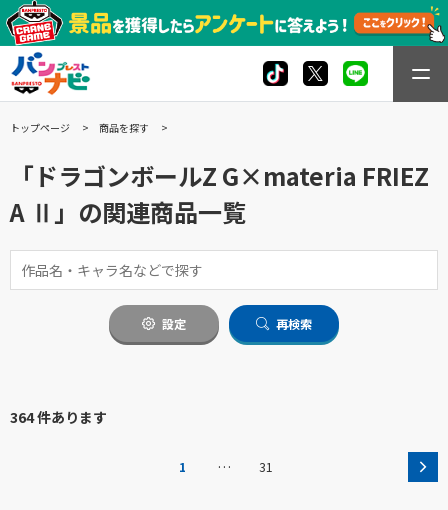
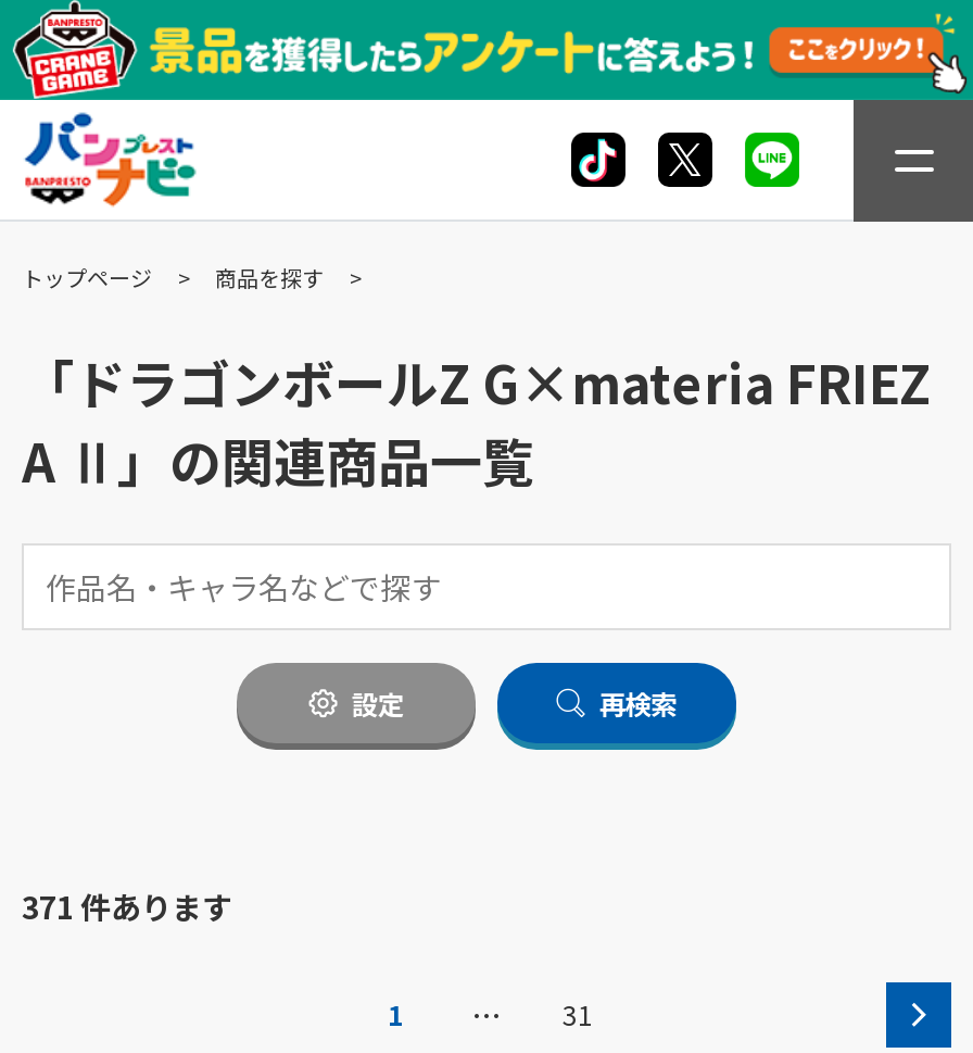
[10,407,107,427] 364 件あります -> [22,885,232,928] 371 件あります

